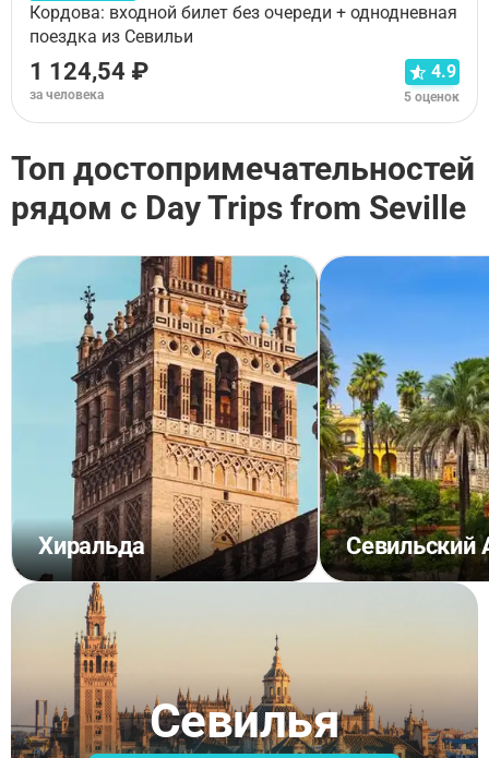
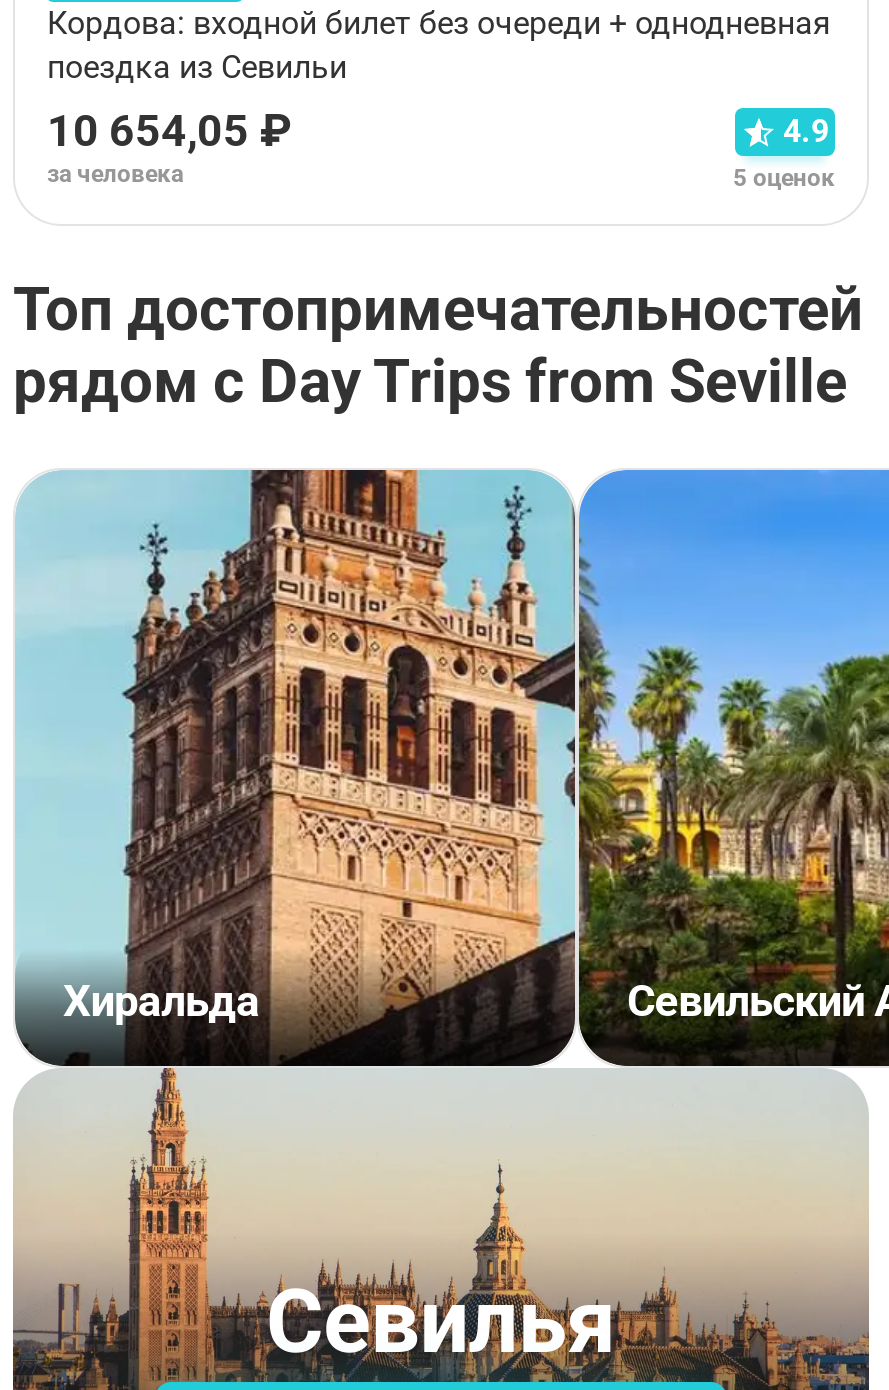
[29,58,148,85] 1 124,54 ₽ -> [47,106,291,156] 10 654,05 ₽

